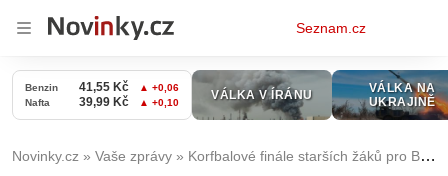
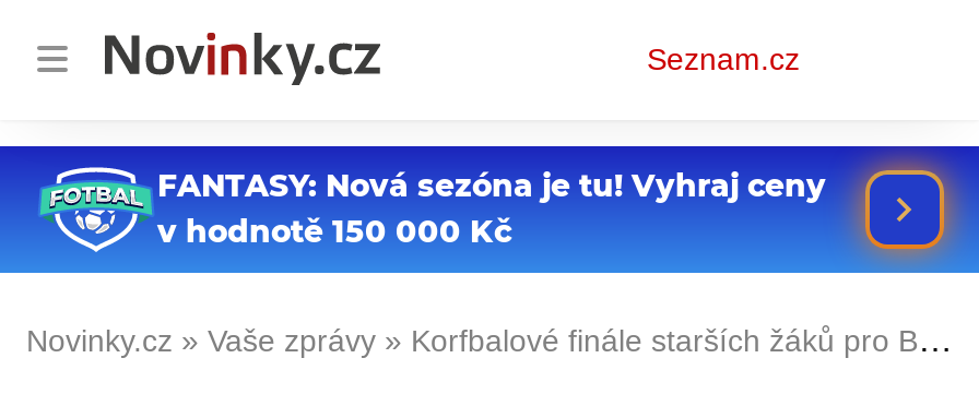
[3,68,445,125] [image] -> [7,144,972,275] [image]

